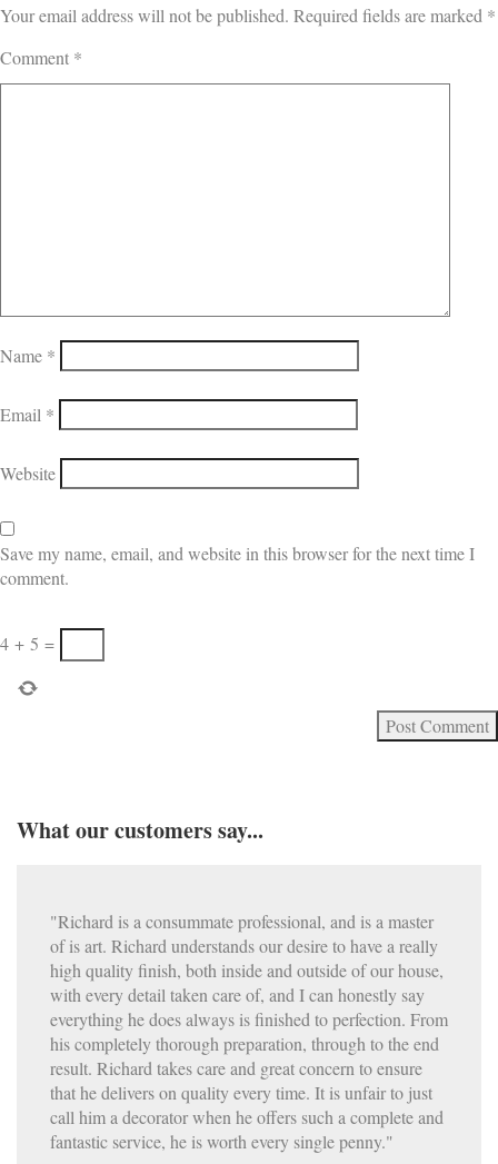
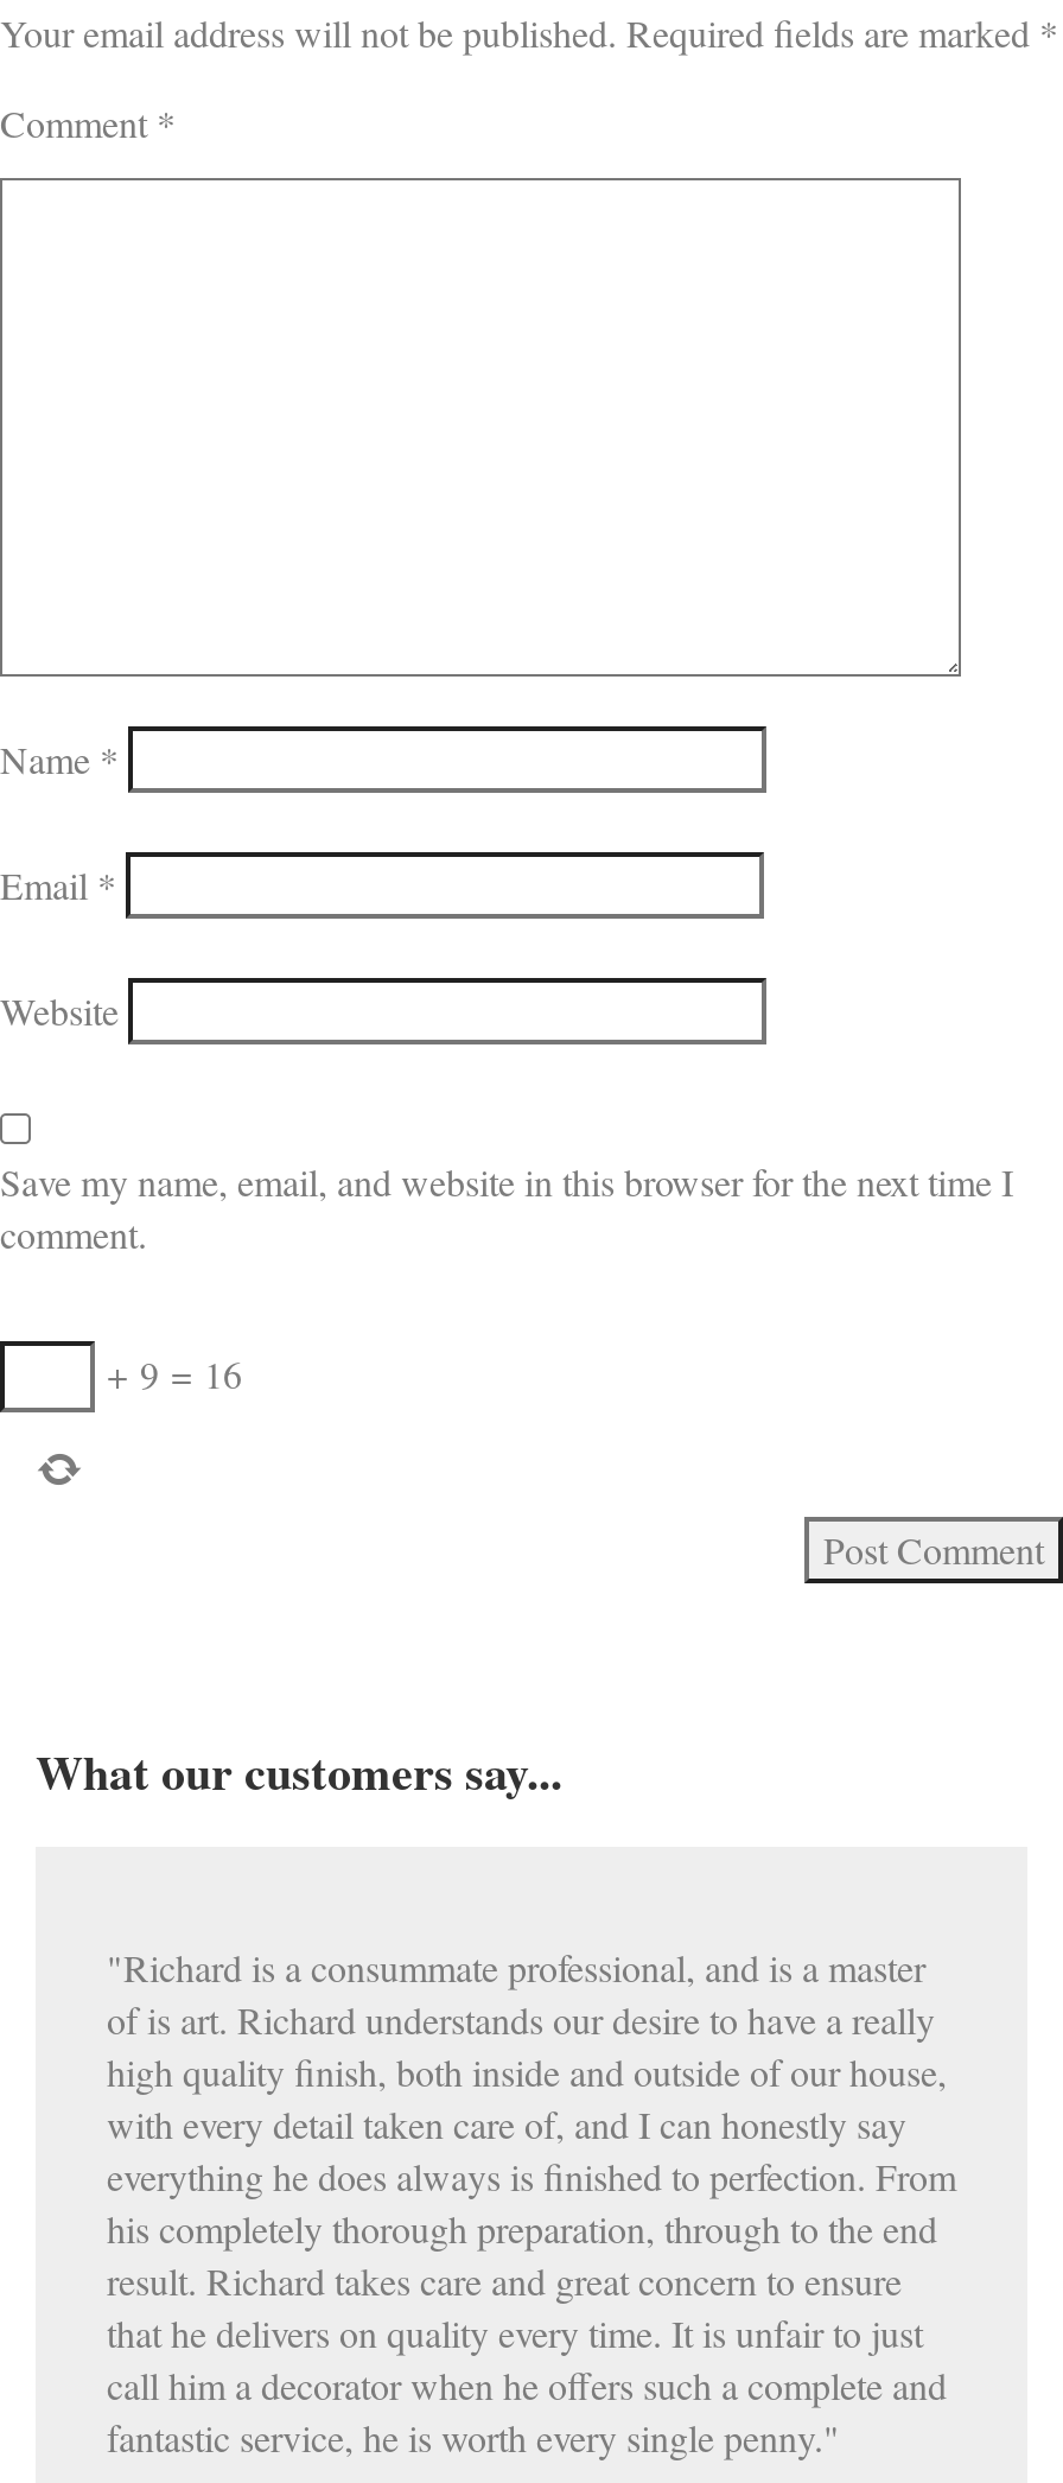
[0,631,60,655] 4 + 5 = -> [95,1348,242,1398] + 9 = 16

